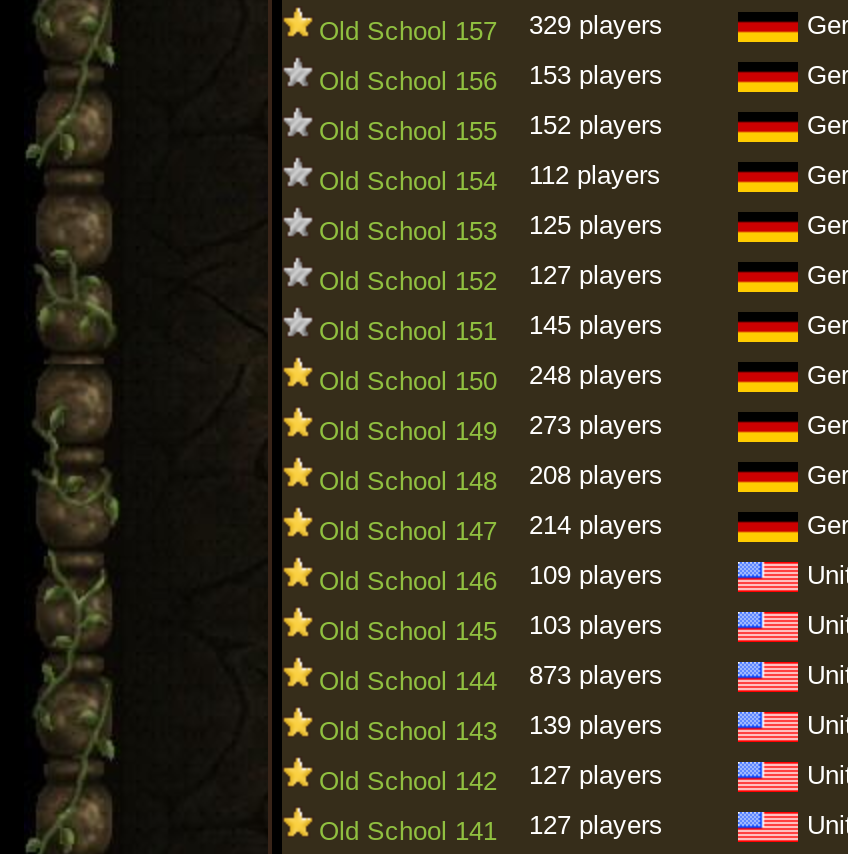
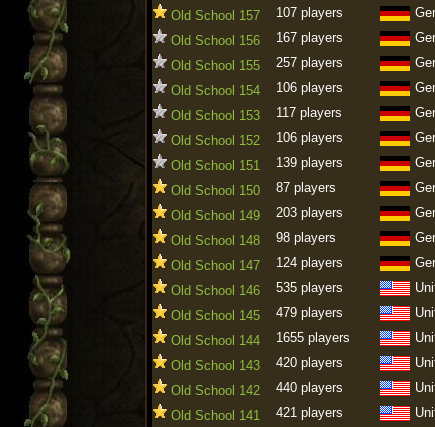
[319,10,663,46] Old School 157 329 players -> [170,5,342,23] Old School 157 107 players
[319,60,663,96] Old School 156 153 players -> [170,30,342,48] Old School 156 167 players
[319,110,663,146] Old School 155 152 players -> [170,55,342,73] Old School 155 257 players
[319,160,661,196] Old School 154 112 players -> [170,80,342,98] Old School 154 106 players
[319,210,663,246] Old School 153 125 players -> [170,105,341,123] Old School 153 117 players
[319,260,663,296] Old School 152 127 players -> [170,130,342,148] Old School 152 106 players
[319,310,663,346] Old School 151 145 players -> [170,155,342,173] Old School 151 139 players
[319,360,663,396] Old School 150 248 players -> [170,180,335,198] Old School 150 87 players
[319,410,663,446] Old School 149 273 players -> [170,205,342,223] Old School 149 203 players
[319,460,663,496] Old School 148 208 players -> [170,230,335,248] Old School 148 98 players
[319,510,663,546] Old School 147 214 players -> [170,255,342,273] Old School 147 124 players
[319,560,663,596] Old School 146 109 players -> [170,280,342,298] Old School 146 535 players
[319,610,663,646] Old School 145 103 players -> [170,305,342,323] Old School 145 479 players
[319,660,663,696] Old School 144 873 players -> [170,330,349,348] Old School 144 1655 players
[319,710,663,746] Old School 143 139 players -> [170,355,342,373] Old School 143 420 players
[319,760,663,796] Old School 142 127 players -> [170,380,342,398] Old School 142 440 players
[319,810,663,846] Old School 141 127 players -> [170,405,342,423] Old School 141 421 players

